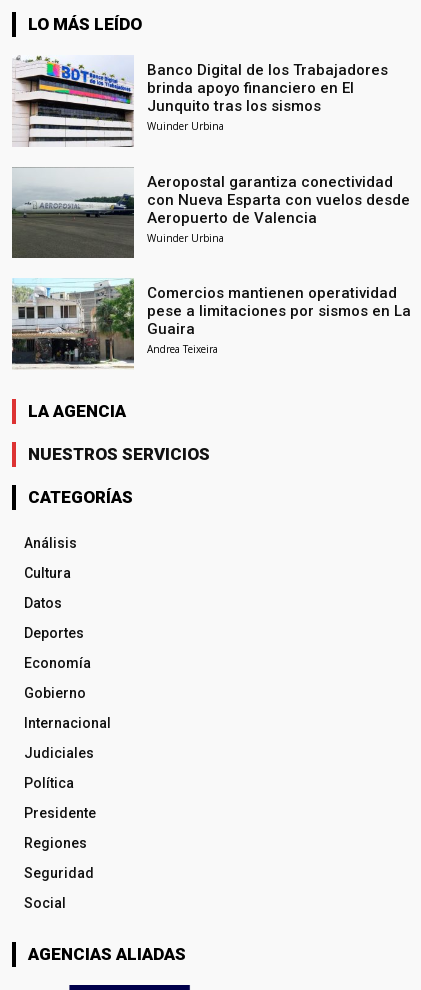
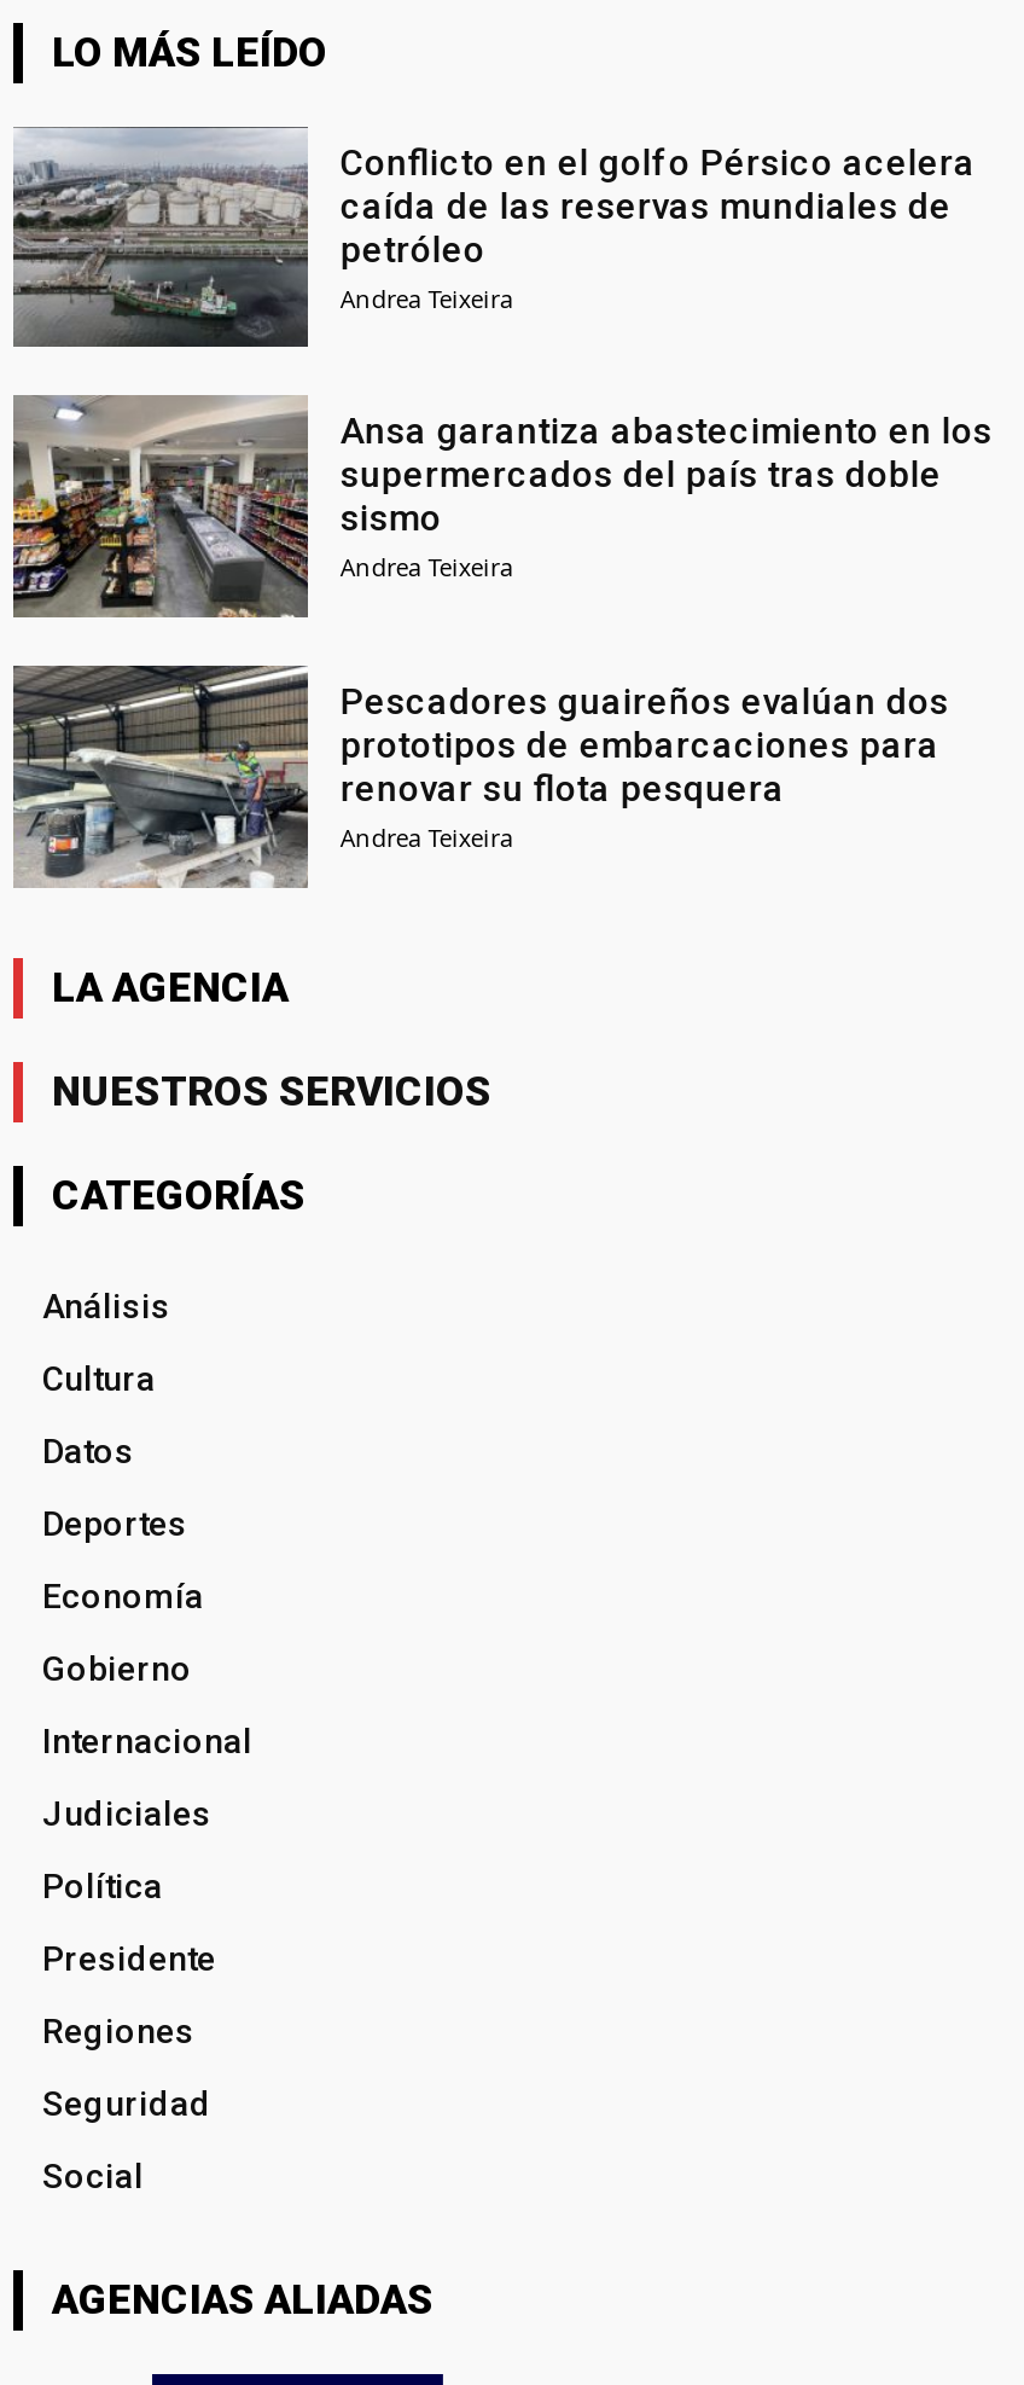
[12,55,388,146] [image] | Banco Digital de los Trabajadores | brinda apoyo financiero en El | Junquito tras los sismos | Wuinder Urbina -> [11,124,975,349] [image] | Conflicto en el golfo Pérsico acelera | caída de las reservas mundiales de | petróleo | Andrea Teixeira
[11,167,410,259] [image] | Aeropostal garantiza conectividad | con Nueva Esparta con vuelos desde | Aeropuerto de Valencia | Wuinder Urbina -> [11,395,992,620] [image] | Ansa garantiza abastecimiento en los | supermercados del país tras doble | sismo | Andrea Teixeira
[12,278,411,369] [image] | Comercios mantienen operatividad | pese a limitaciones por sismos en La | Guaira -> [11,663,949,888] [image] | Pescadores guaireños evalúan dos | prototipos de embarcaciones para | renovar su flota pesquera

